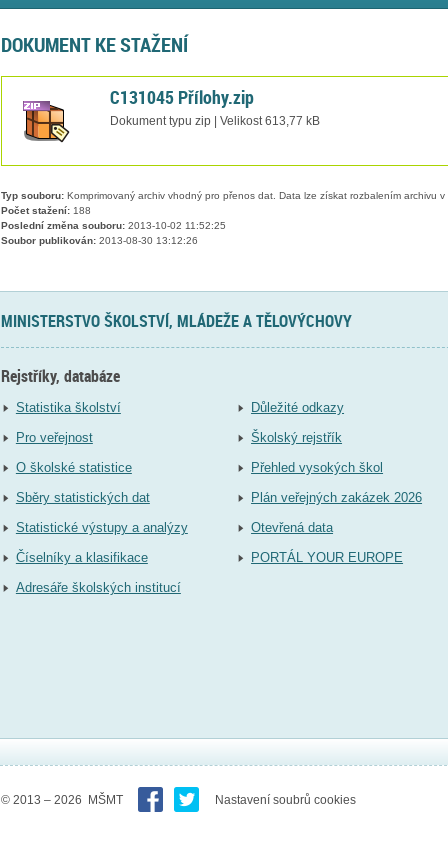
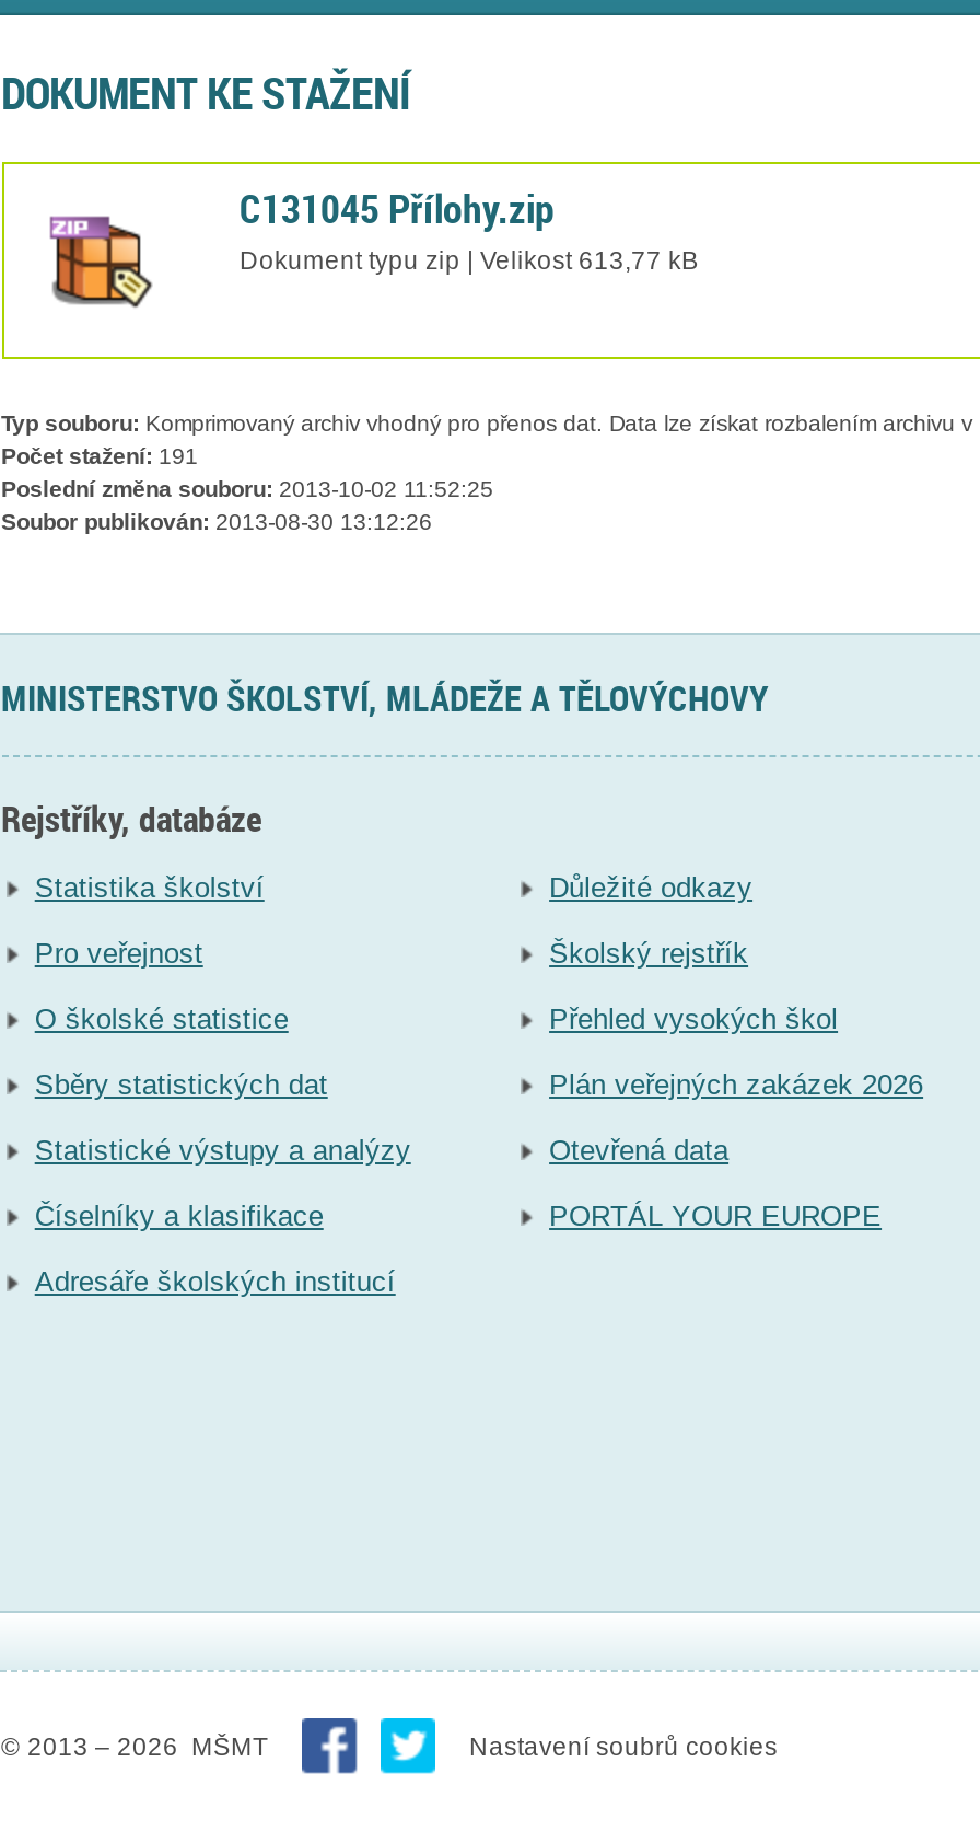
[0,205,90,216] Počet stažení: 188 -> [1,445,198,470] Počet stažení: 191

